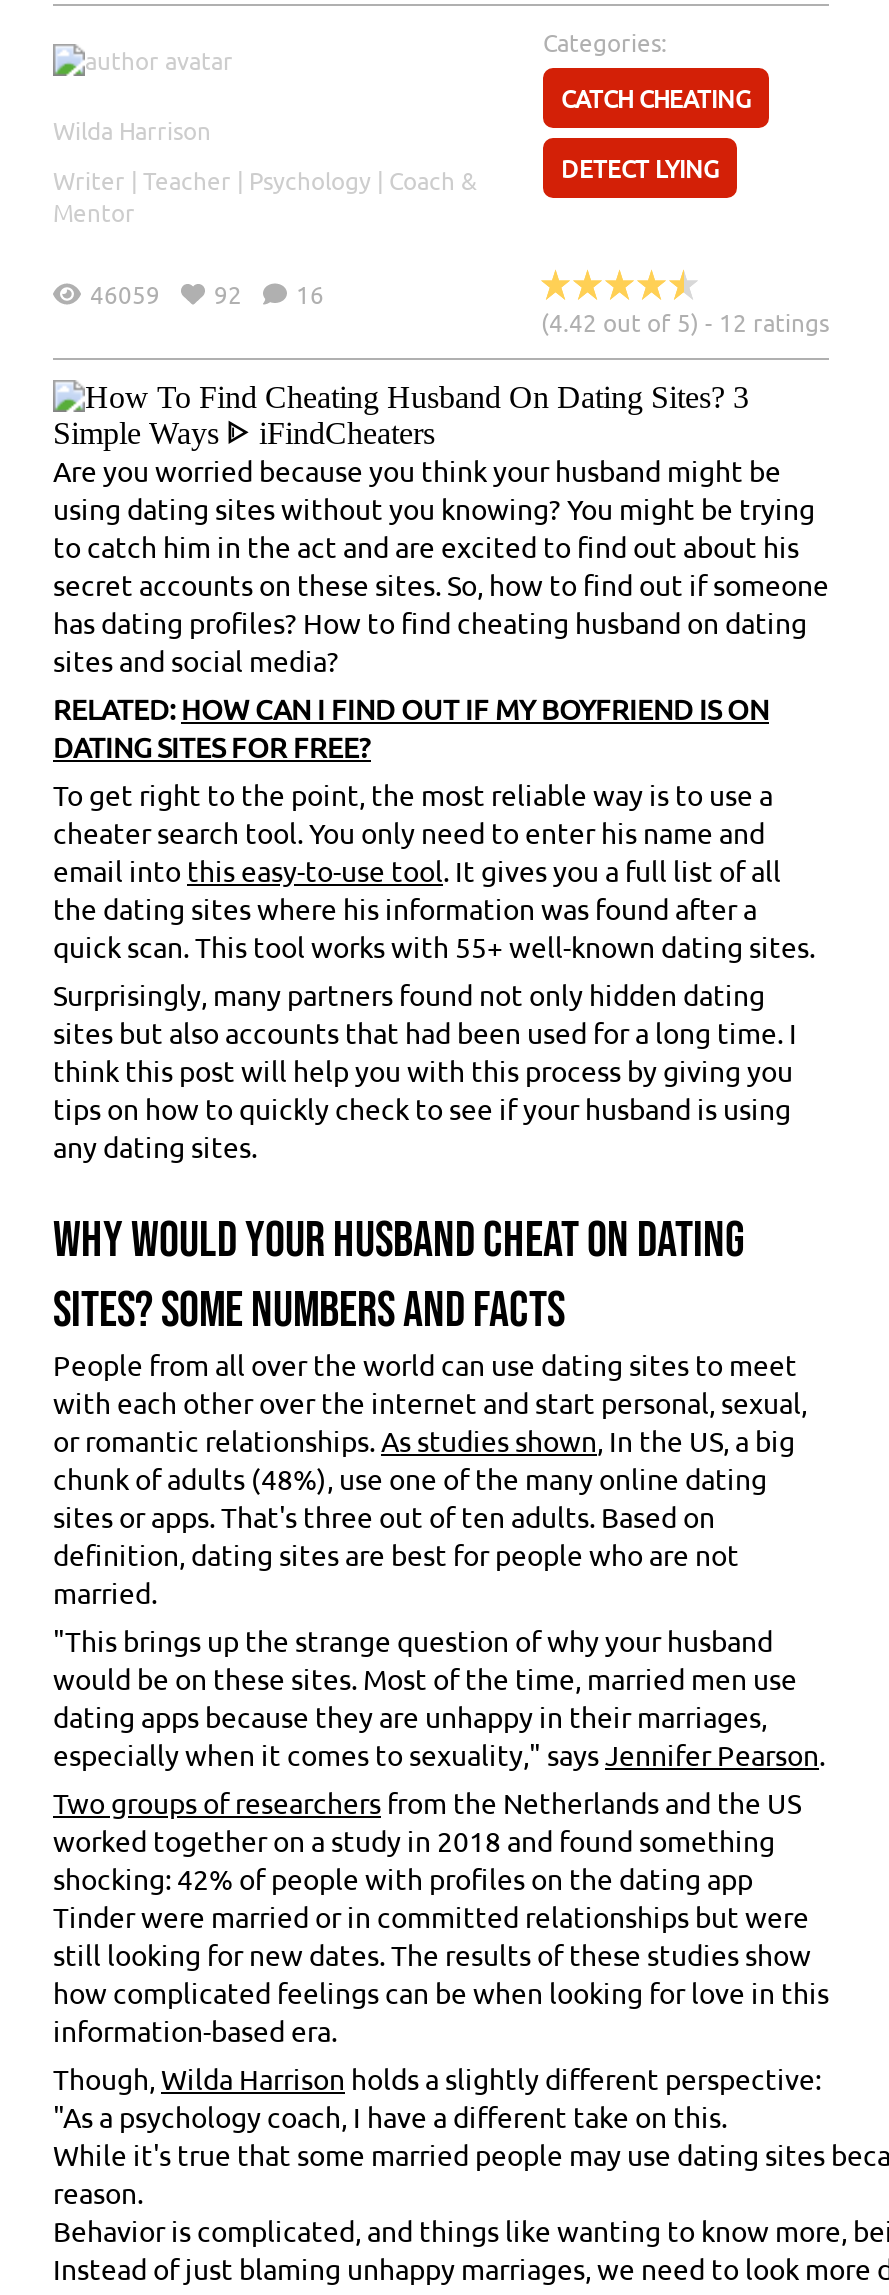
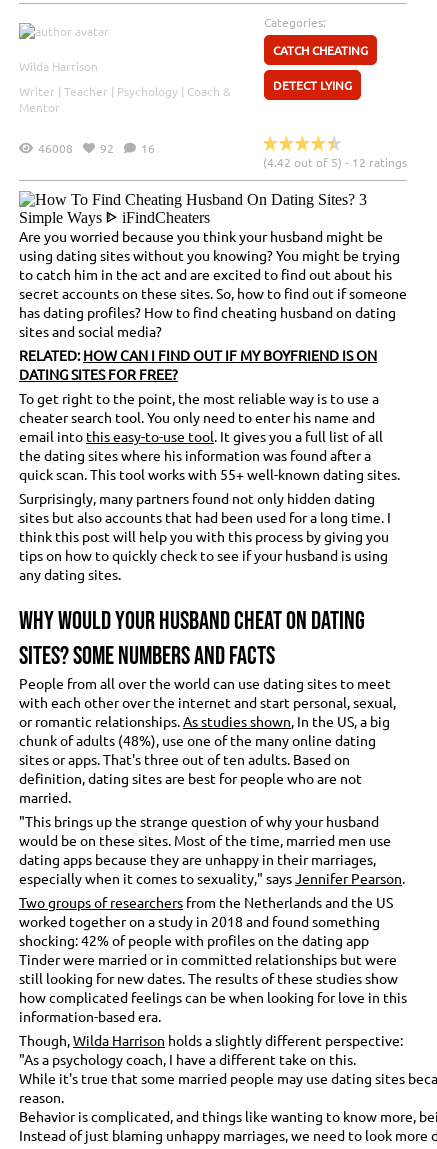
[90,278,324,310] 46059 92 16 -> [37,140,154,156] 46008 92 16

